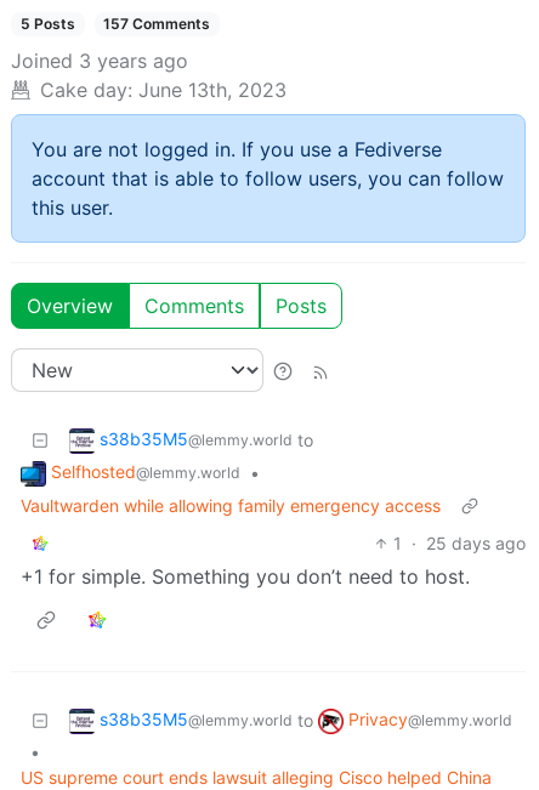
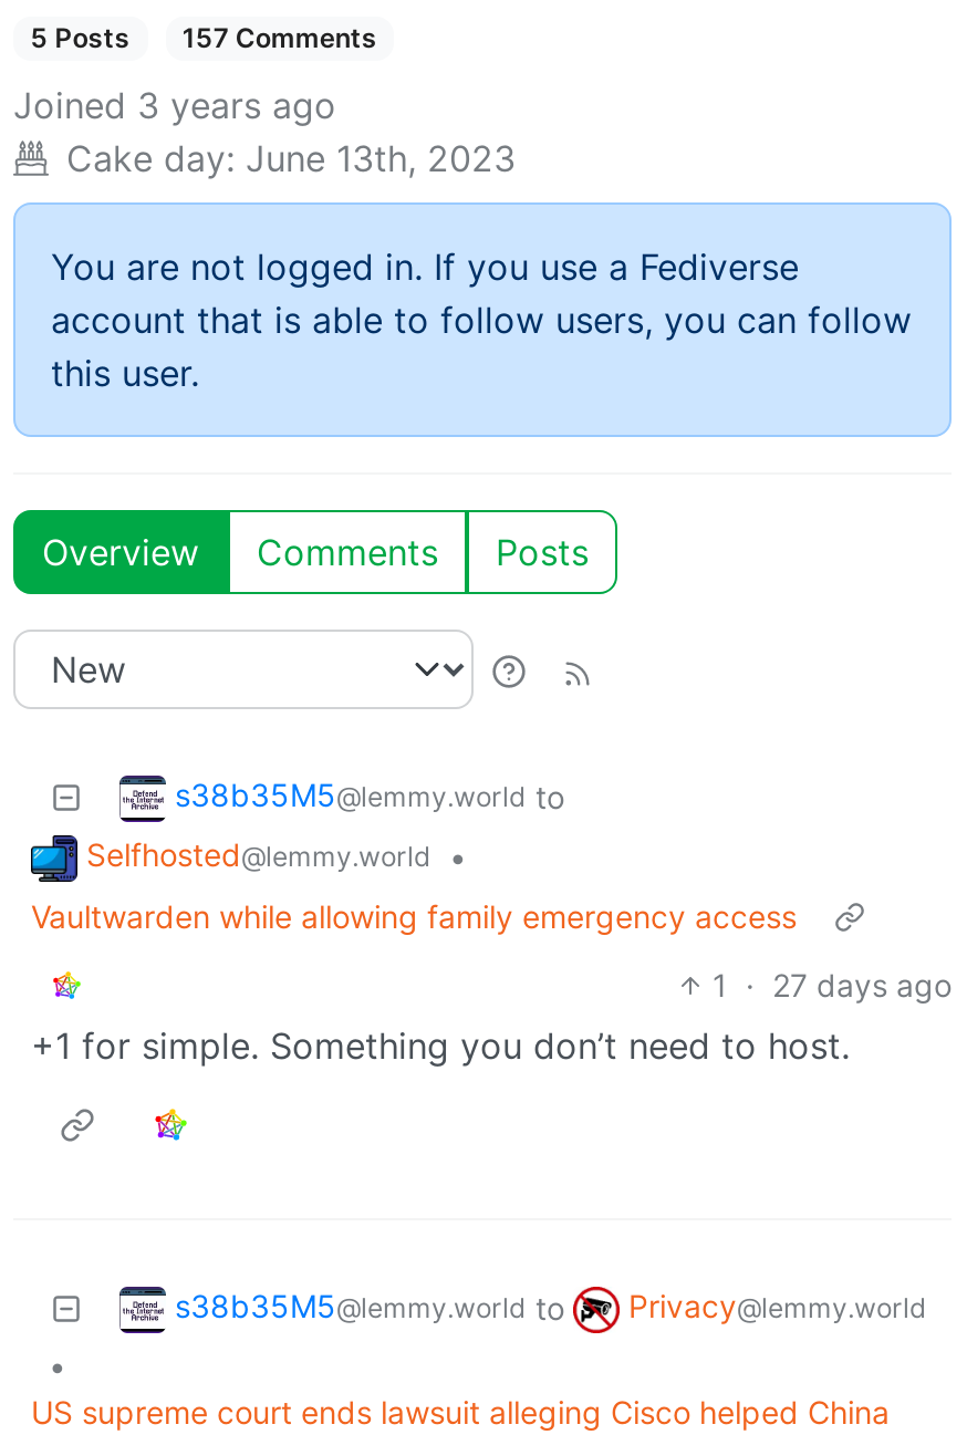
[393,533,526,553] 1 · 25 days ago -> [713,966,952,1004] 1 · 27 days ago

